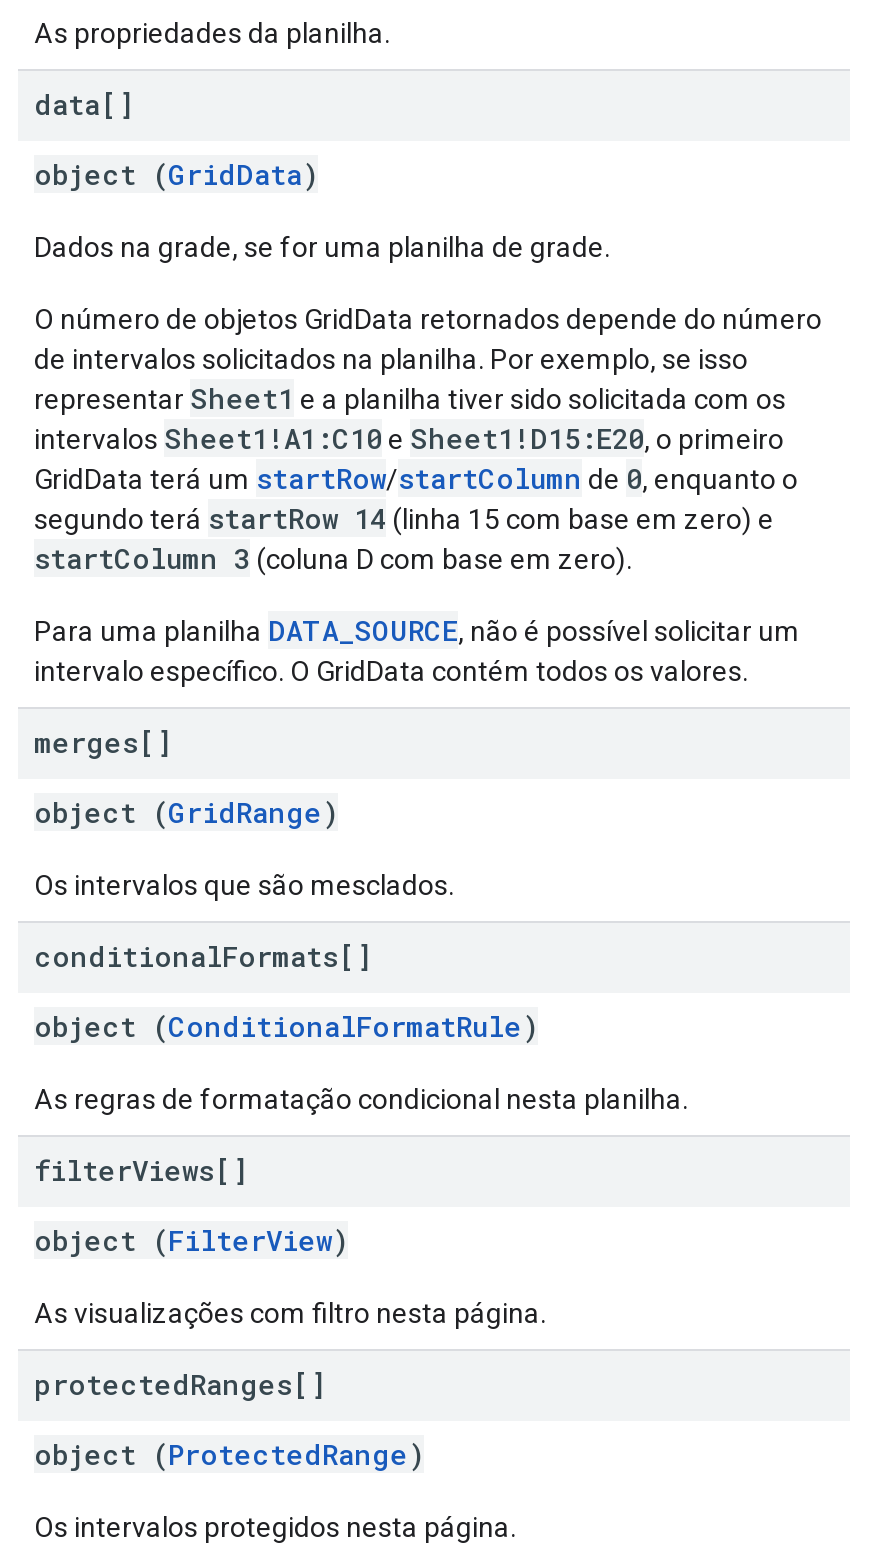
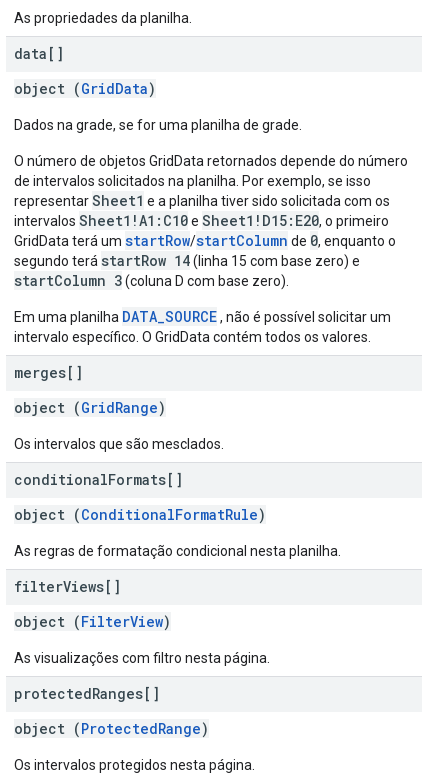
[34,499,774,577] segundo terá startRow 14 (linha 15 com base em zero) e | startColumn 3 (coluna D com base em zero). -> [14,251,360,290] segundo terá startRow 14 (linha 15 com base zero) e | startColumn 3 (coluna D com base zero).
[34,611,800,649] Para uma planilha DATA_SOURCE, não é possível solicitar um -> [14,307,391,326] Em uma planilha DATA_SOURCE, não é possível solicitar um

